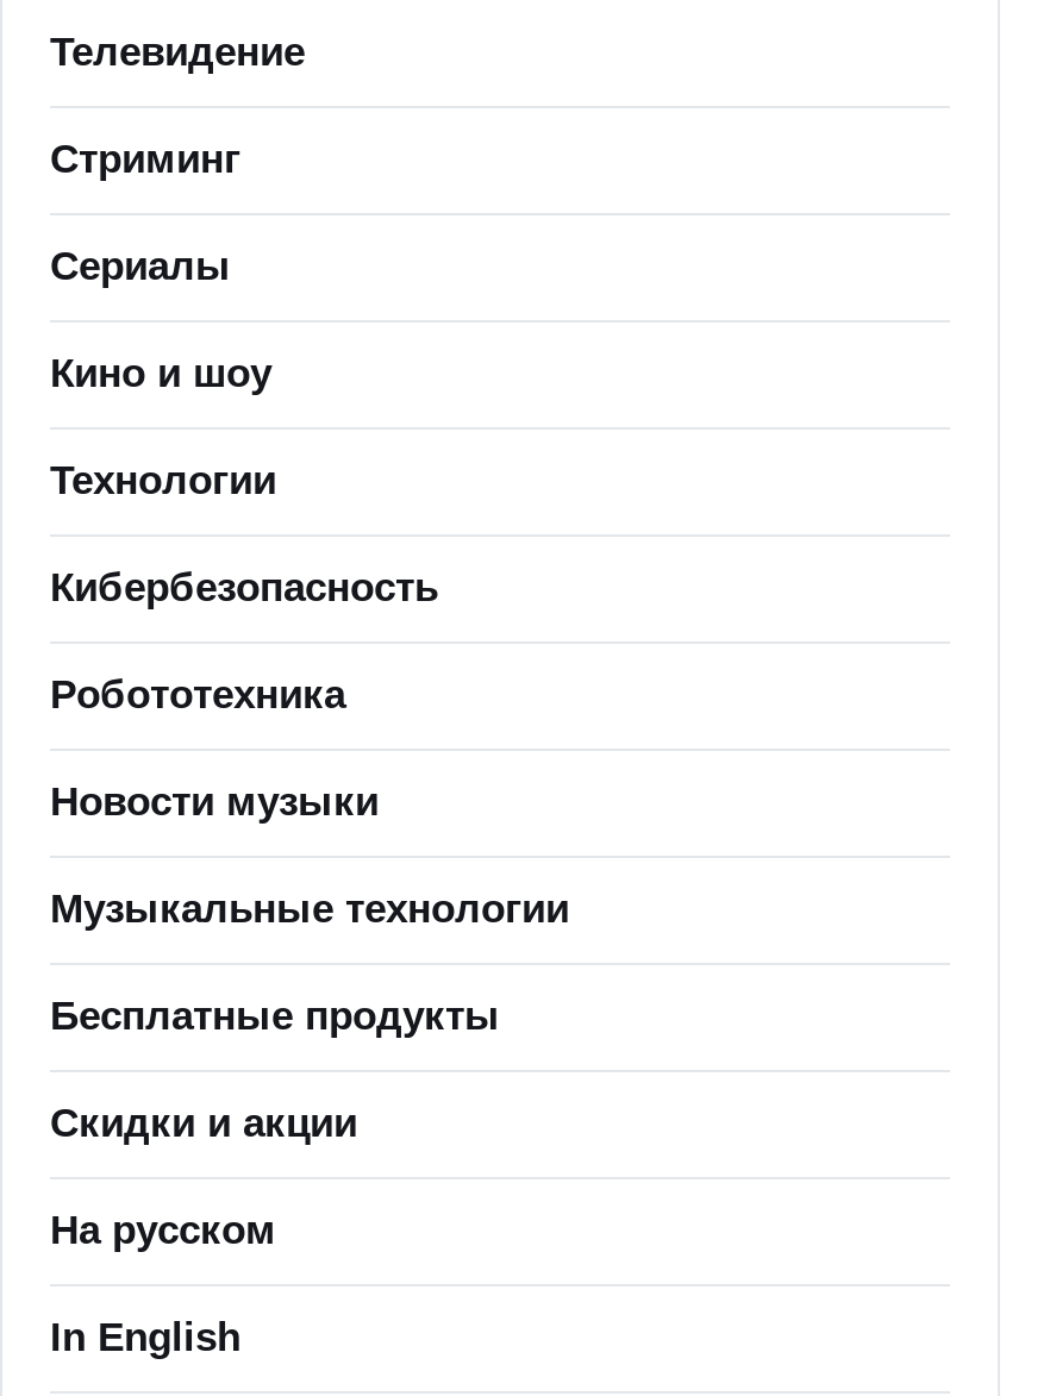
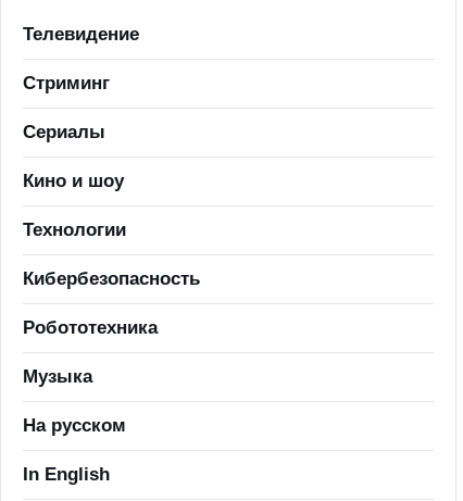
[50,780,569,1146] Новости музыки | Музыкальные технологии | Бесплатные продукты | Скидки и акции -> [23,366,92,387] Музыка

